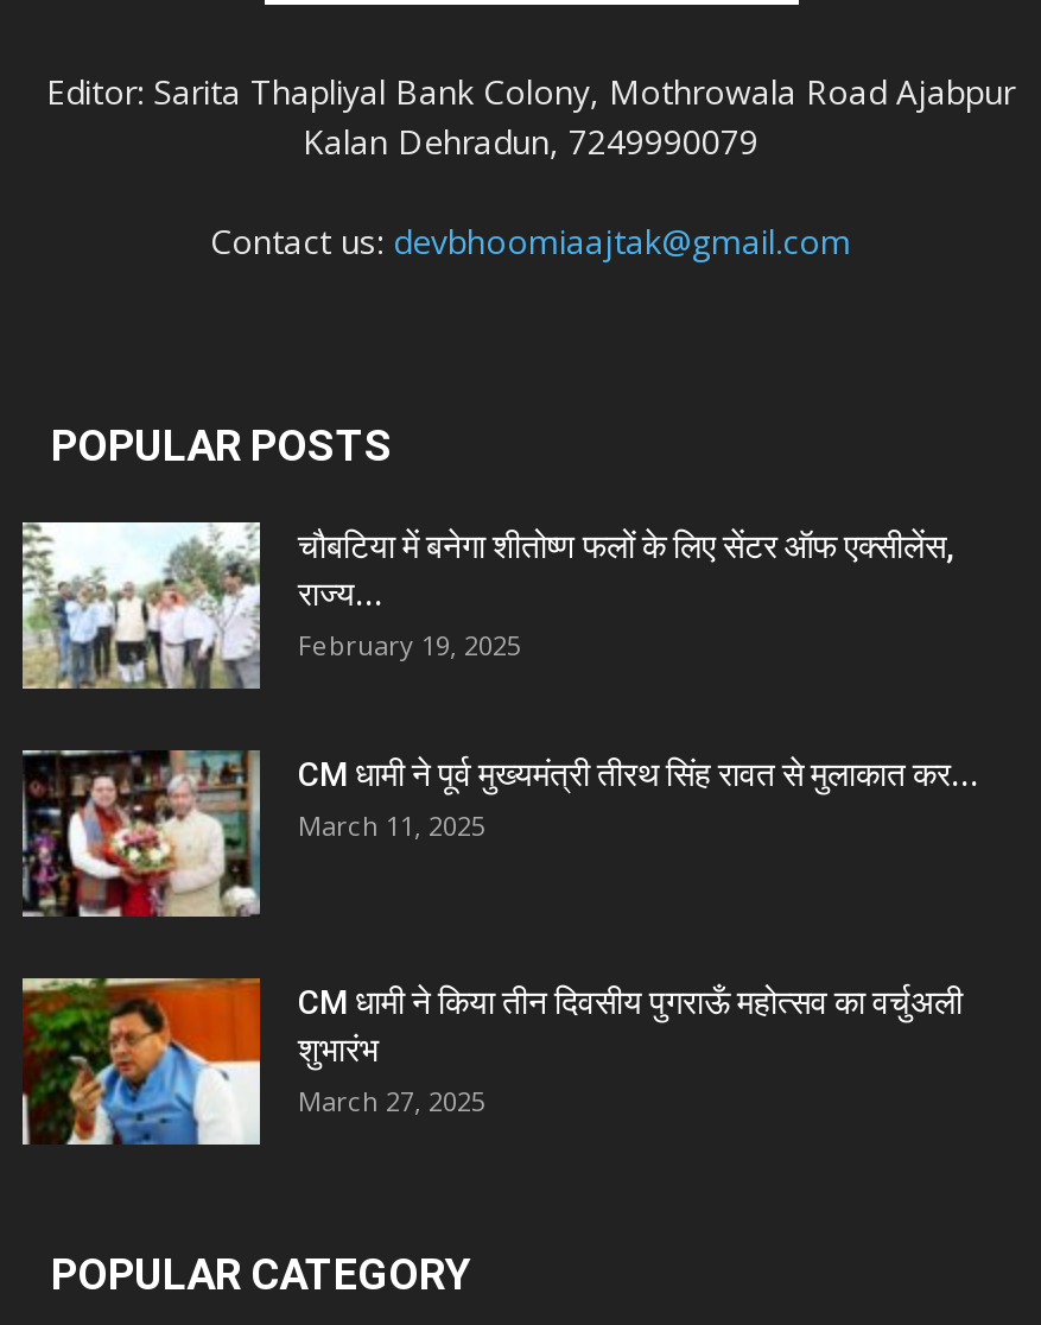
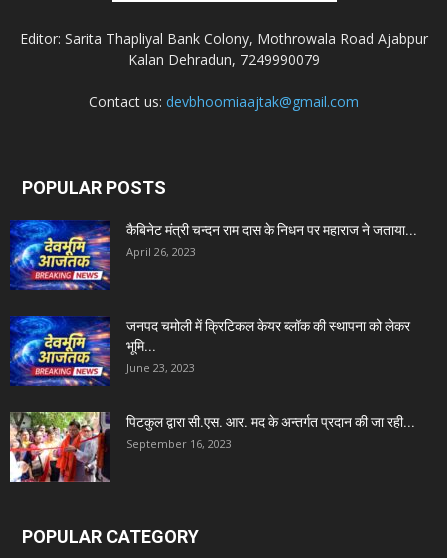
[20,520,953,691] [image] | चौबटिया में बनेगा शीतोष्ण फलों के लिए सेंटर ऑफ एक्सीलेंस, | राज्य... | February 19, 2025 -> [9,219,417,291] [image] | कैबिनेट मंत्री चन्दन राम दास के निधन पर महाराज ने जताया... | April 26, 2023
[20,748,979,919] [image] | CM धामी ने पूर्व मुख्यमंत्री तीरथ सिंह रावत से मुलाकात कर... | March 11, 2025 -> [9,315,410,387] [image] | जनपद चमोली में क्रिटिकल केयर ब्लॉक की स्थापना को लेकर | भूमि... | June 23, 2023
[23,976,963,1147] [image] | CM धामी ने किया तीन दिवसीय पुगराऊँ महोत्सव का वर्चुअली | शुभारंभ | March 27, 2025 -> [9,411,415,483] [image] | पिटकुल द्वारा सी.एस. आर. मद के अन्तर्गत प्रदान की जा रही... | September 16, 2023

